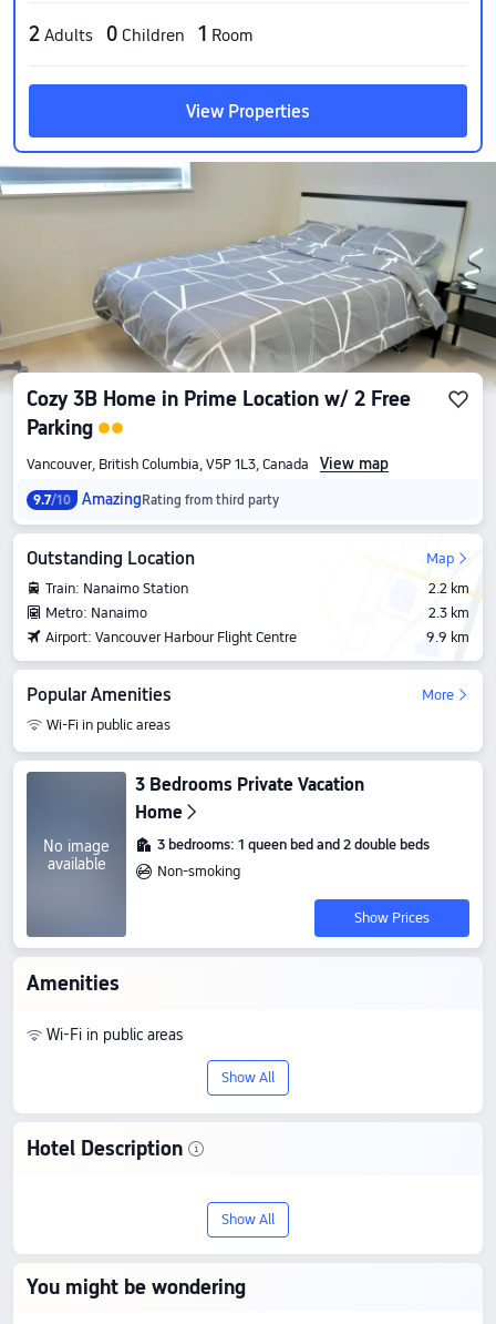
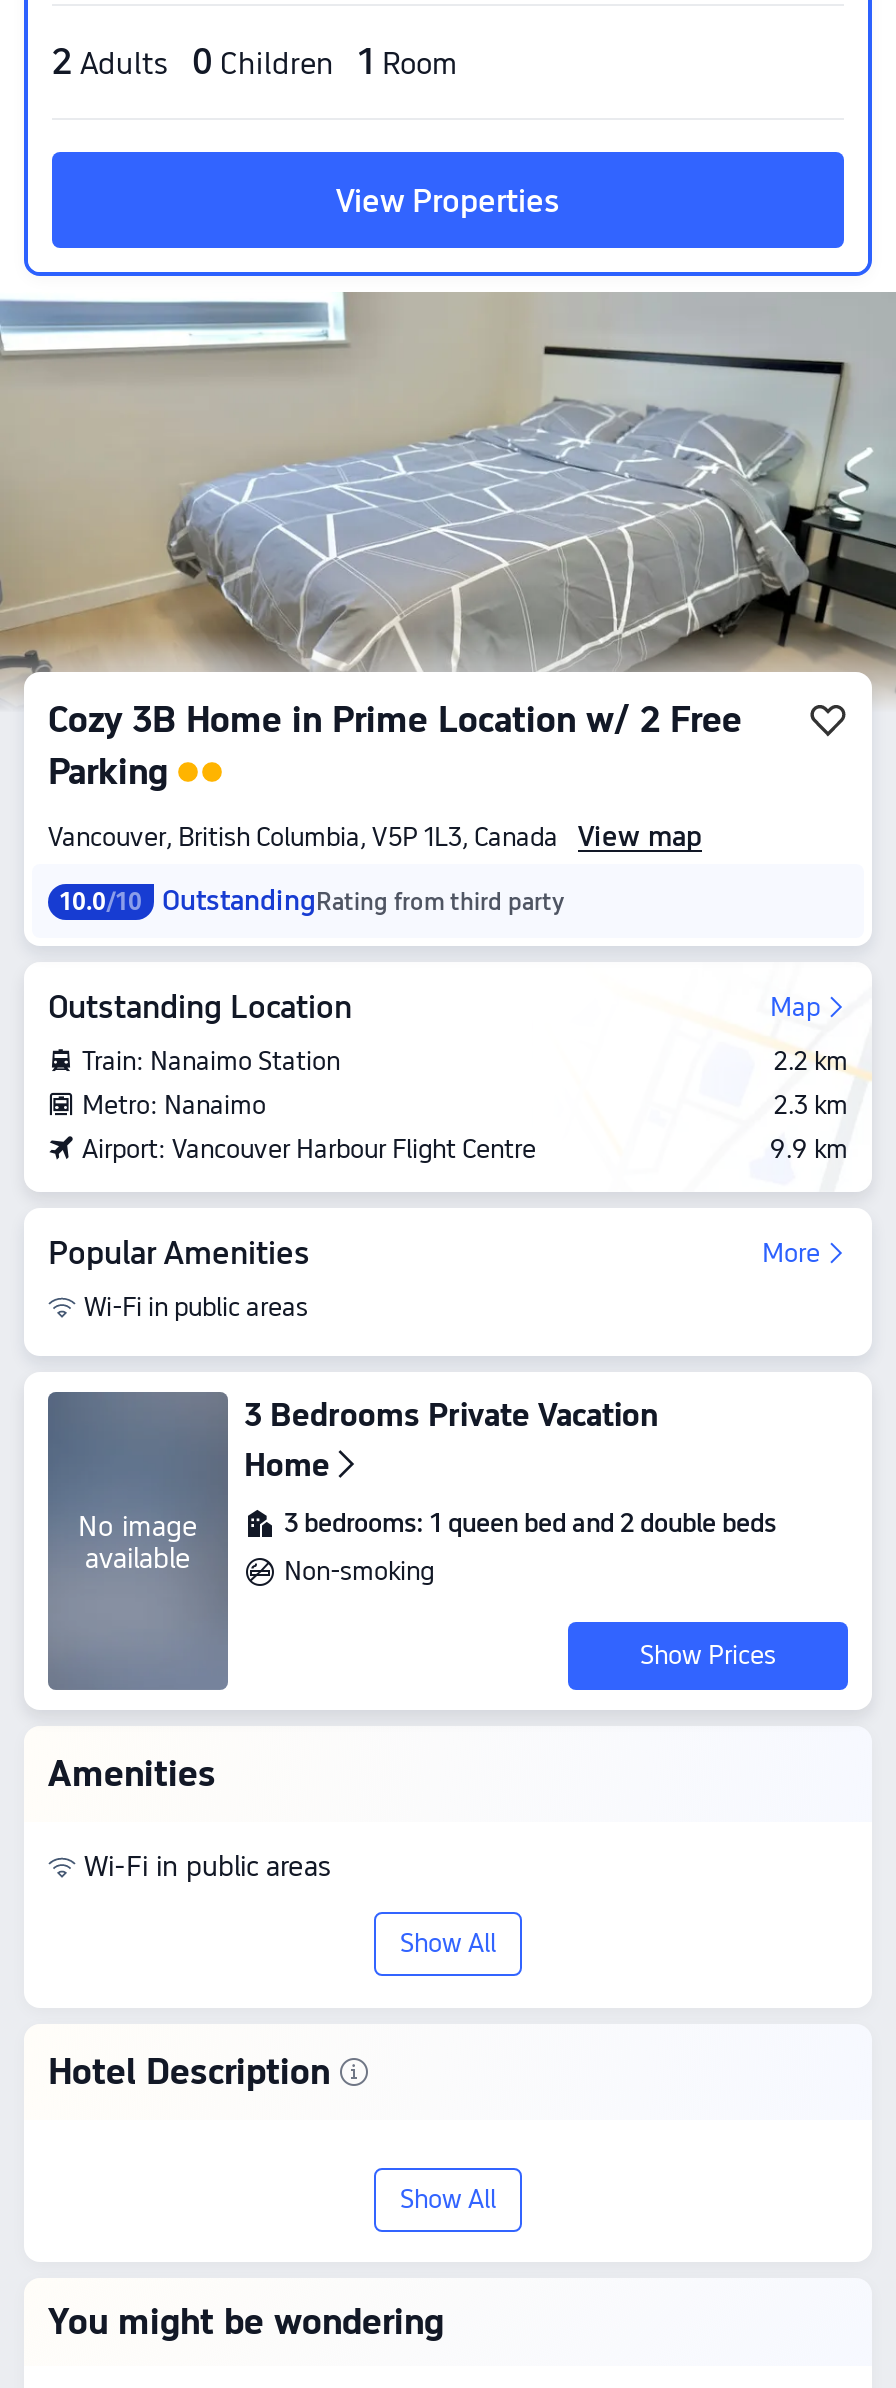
[33,492,71,507] 9.7/10 -> [60,887,142,915] 10.0/10
[82,490,279,508] AmazingRating from third party -> [162,884,564,916] OutstandingRating from third party

